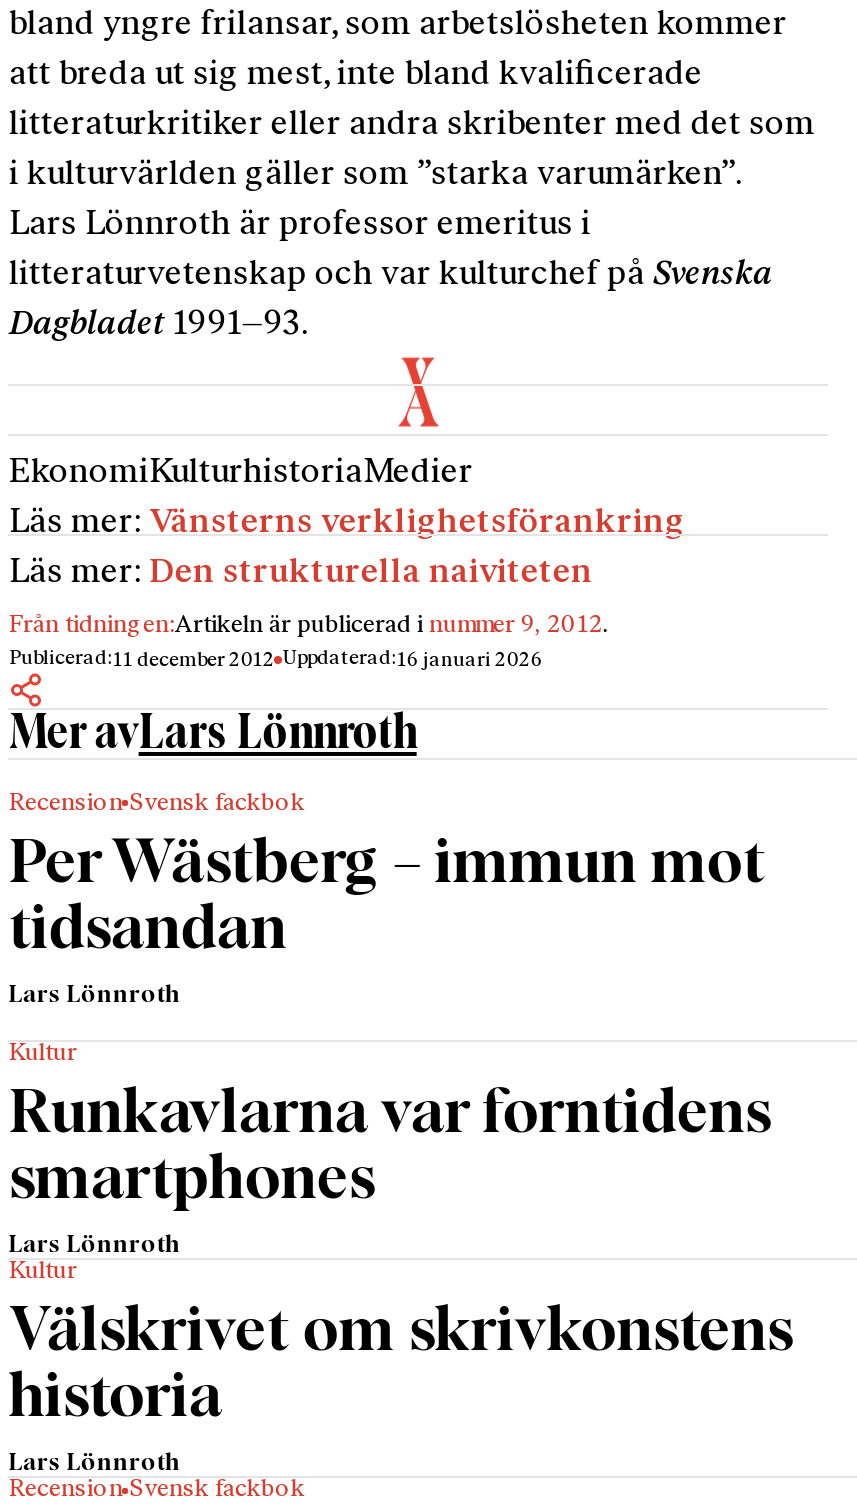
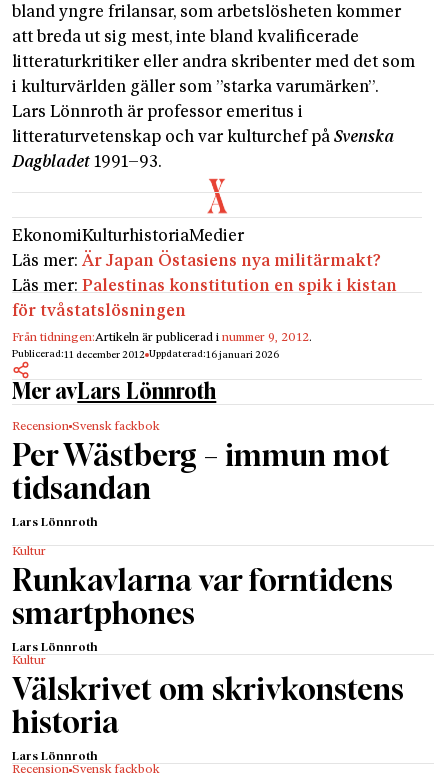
[9,506,685,590] Läs mer: Vänsterns verklighetsförankring | Läs mer: Den strukturella naiviteten -> [12,253,397,320] Läs mer: Är Japan Östasiens nya militärmakt? | Läs mer: Palestinas konstitution en spik i kistan | för tvåstatslösningen

